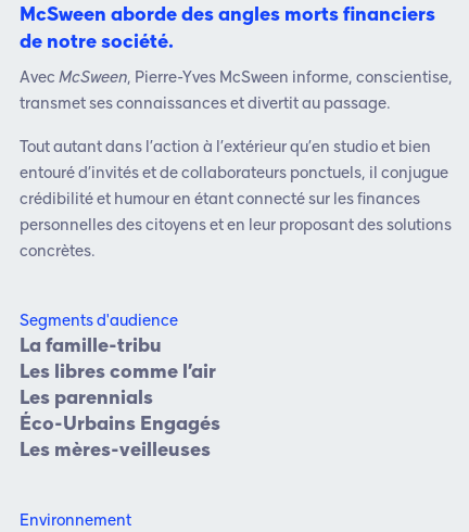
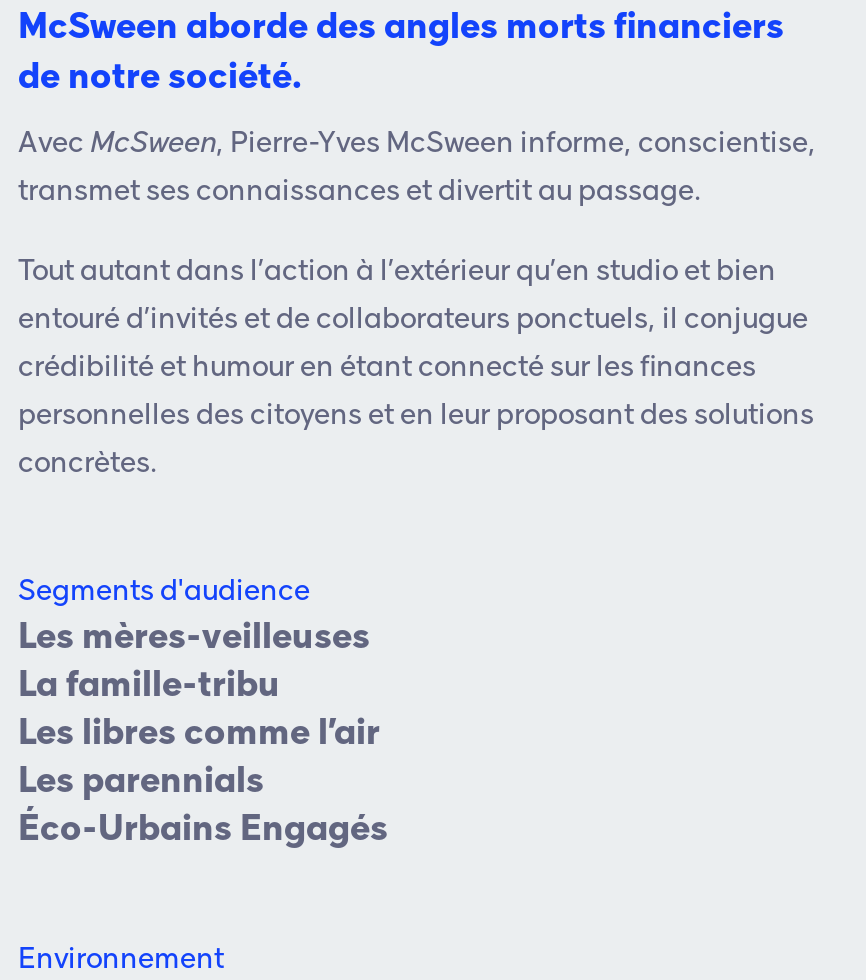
moved [20,335,220,434] -> [18,666,388,848]: La famille-tribu | Les libres comme l’air | Les parennials | Éco-Urbains Engagés
moved [20,440,211,460] -> [18,618,370,656]: Les mères-veilleuses

